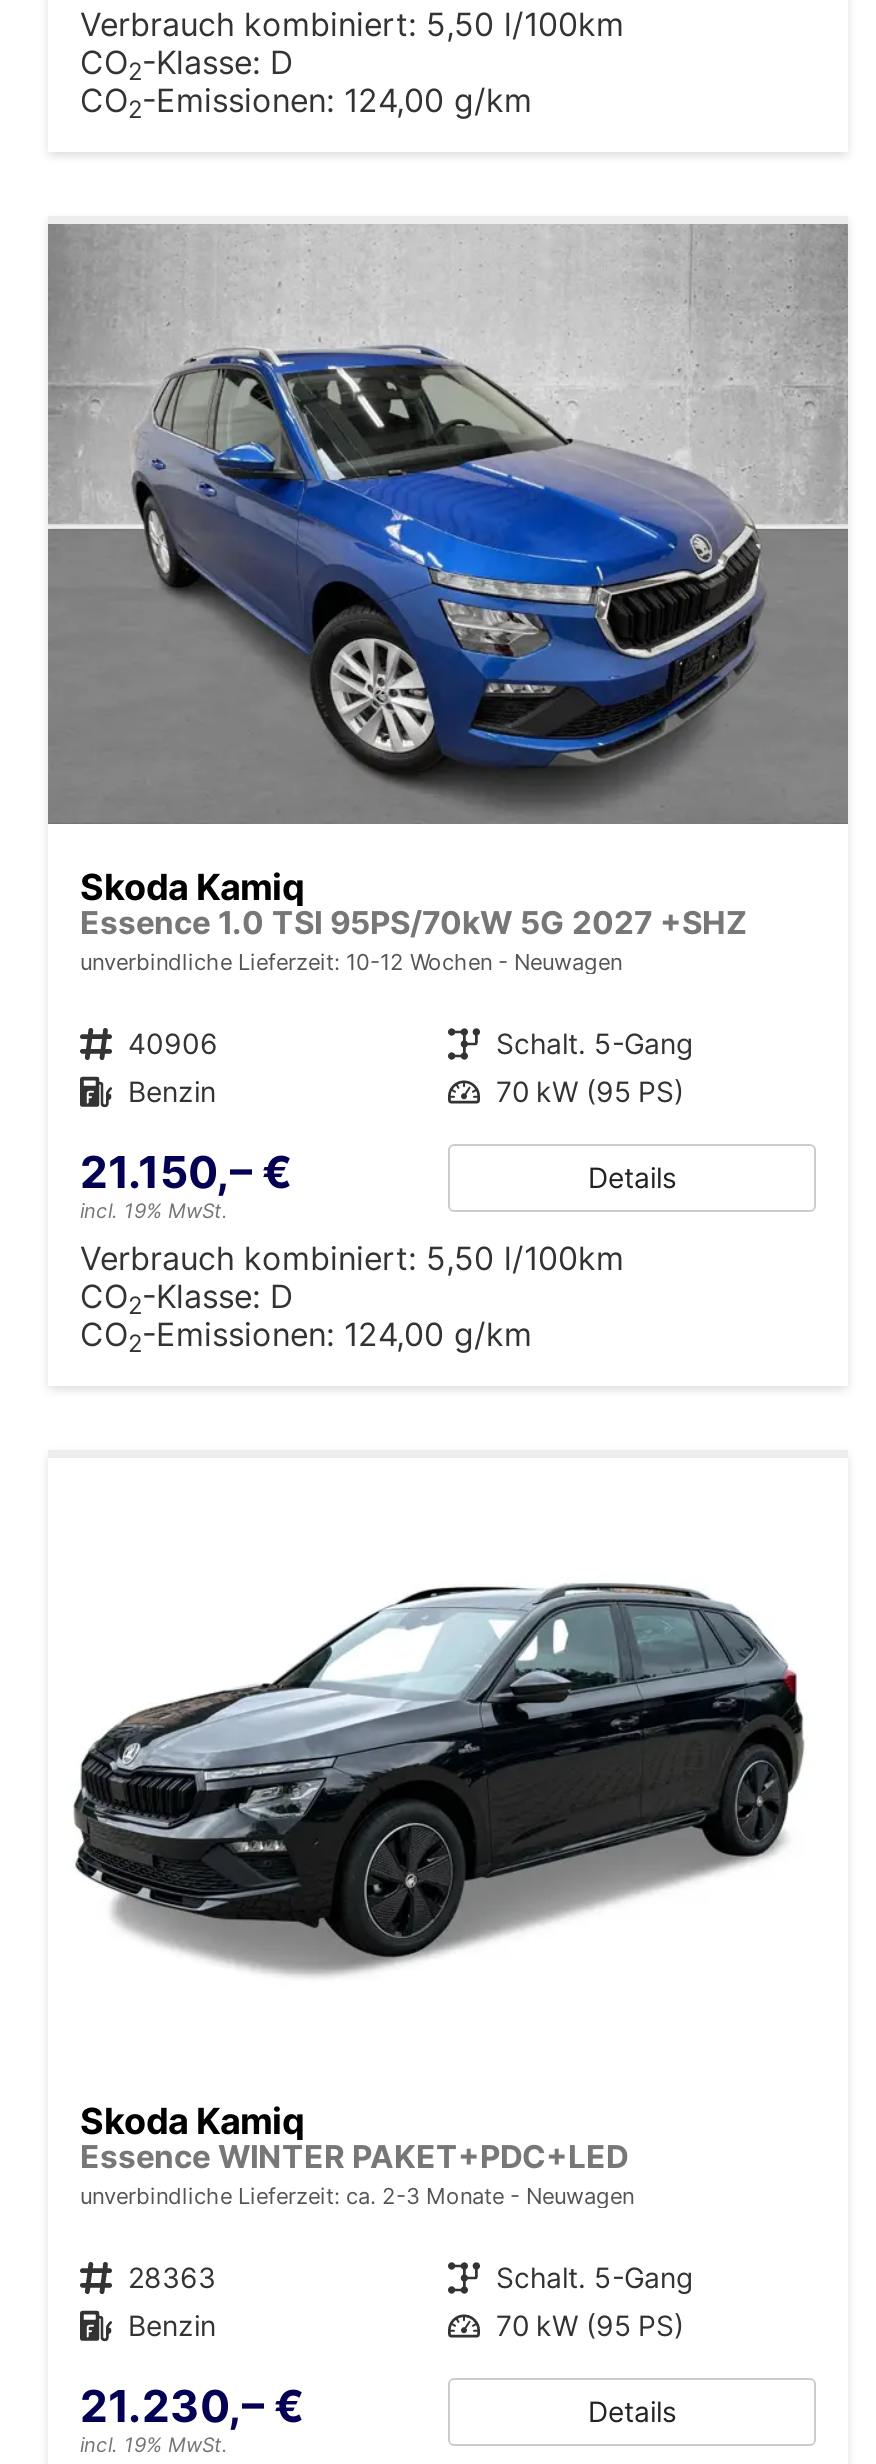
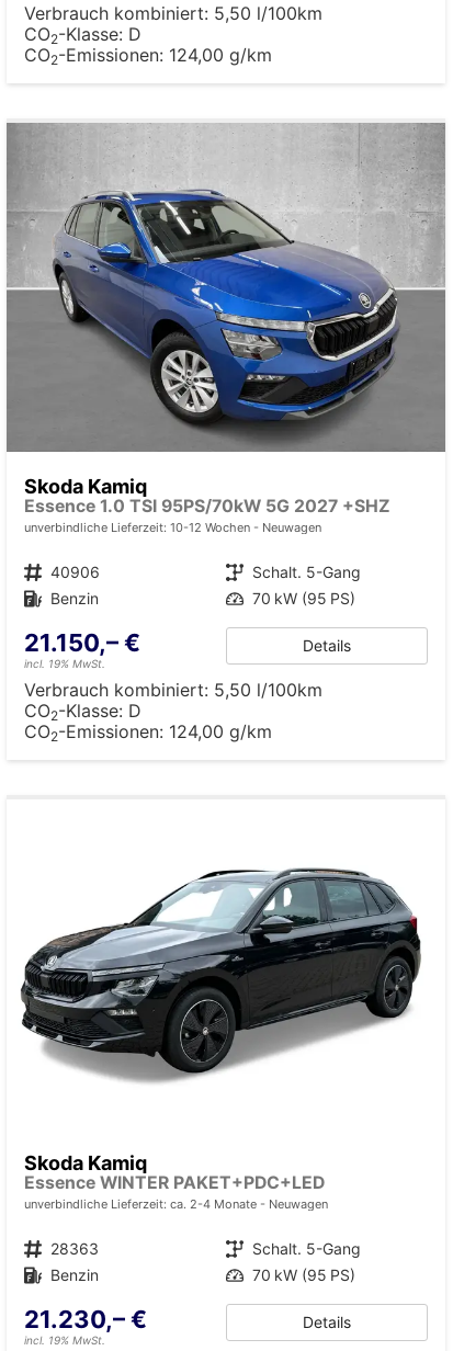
[80,2181,634,2209] unverbindliche Lieferzeit: ca. 2-3 Monate Neuwagen -> [24,1196,328,1211] unverbindliche Lieferzeit: ca. 2-4 Monate Neuwagen

